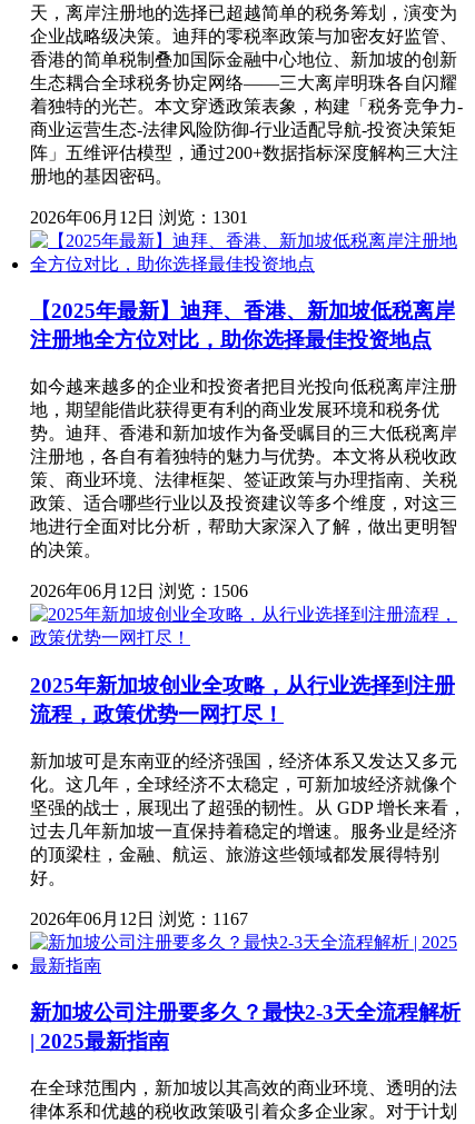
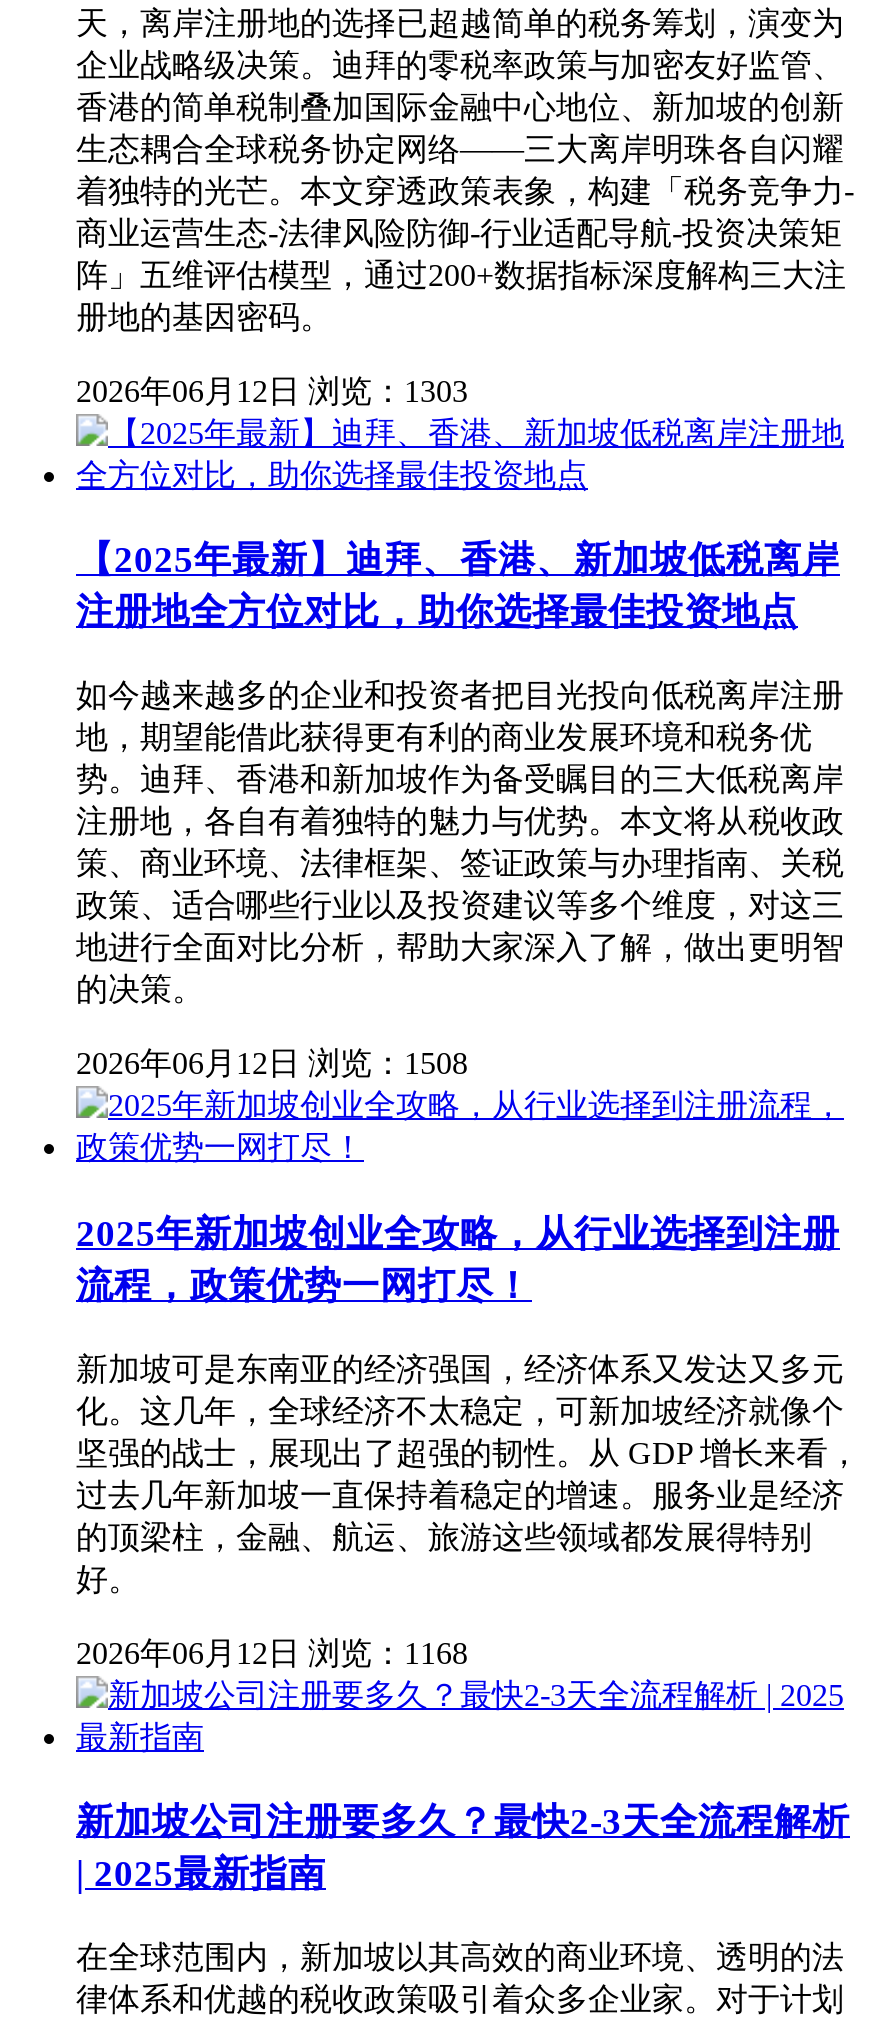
[30,208,248,227] 2026年06月12日 浏览：1301 -> [76,374,468,408] 2026年06月12日 浏览：1303
[30,582,248,601] 2026年06月12日 浏览：1506 -> [76,1046,468,1080] 2026年06月12日 浏览：1508
[30,909,248,928] 2026年06月12日 浏览：1167 -> [76,1635,468,1669] 2026年06月12日 浏览：1168

